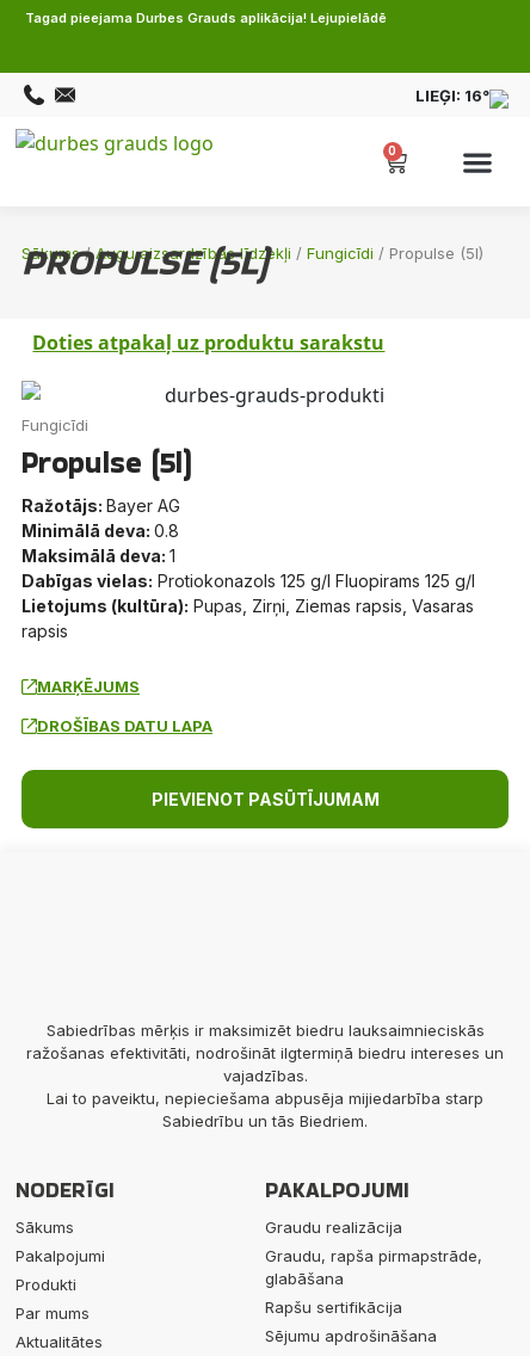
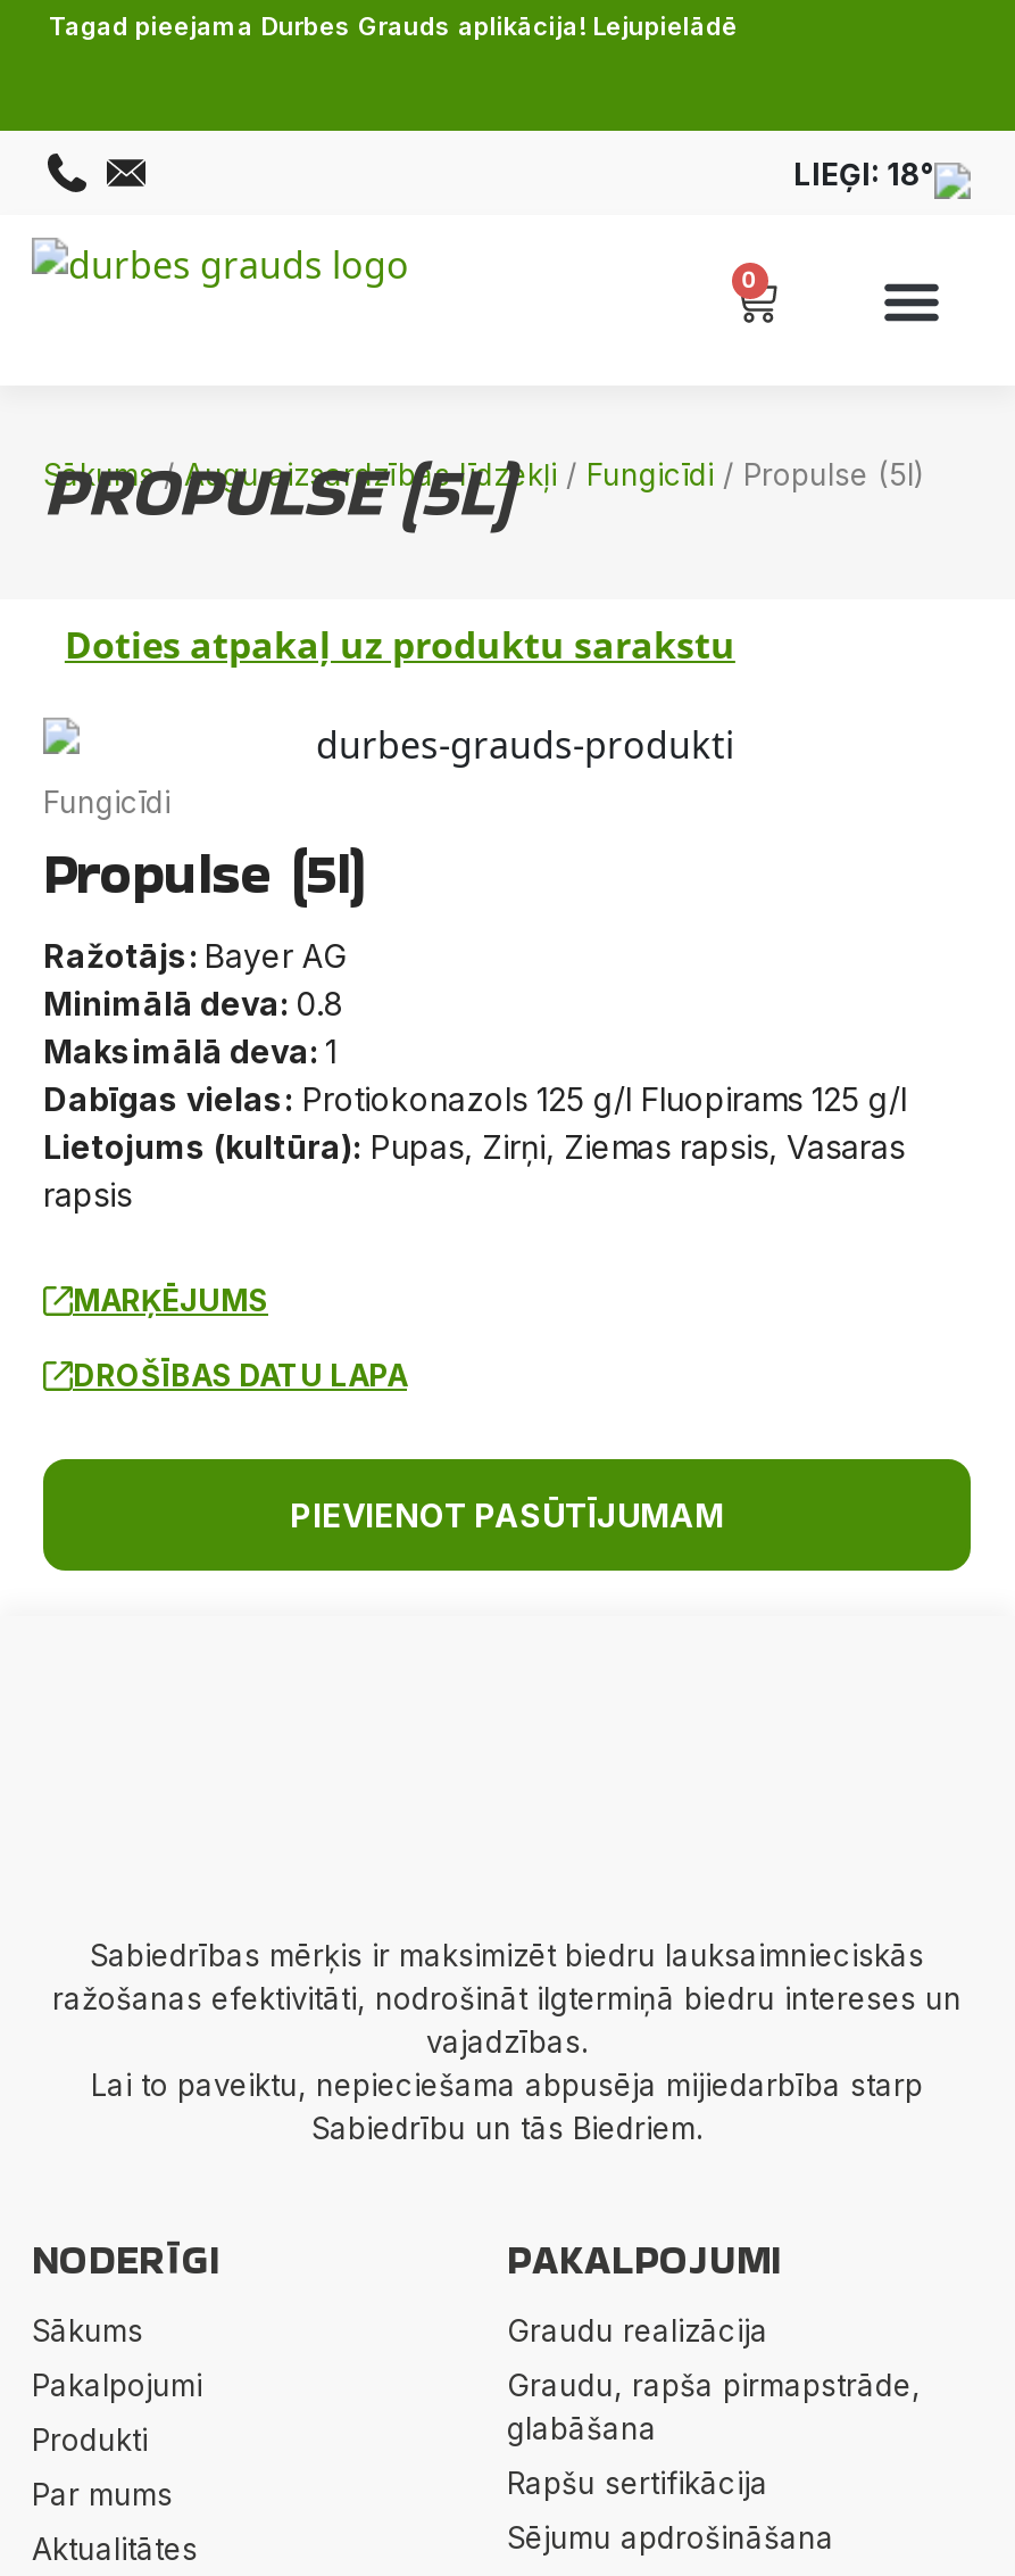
[415,87,489,106] LIEĢI: 16° -> [793,157,934,193] LIEĢI: 18°

